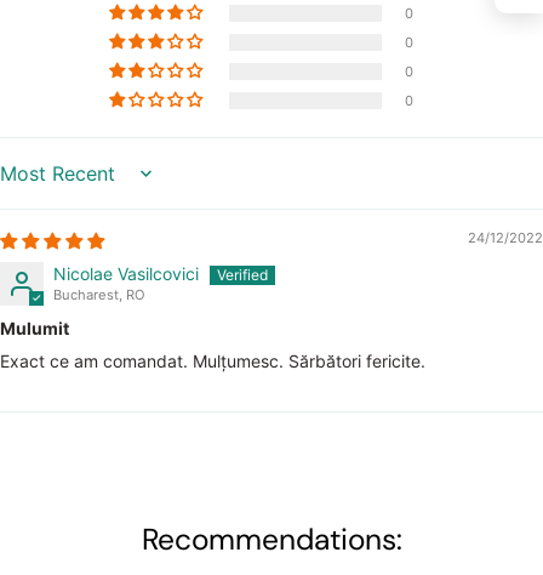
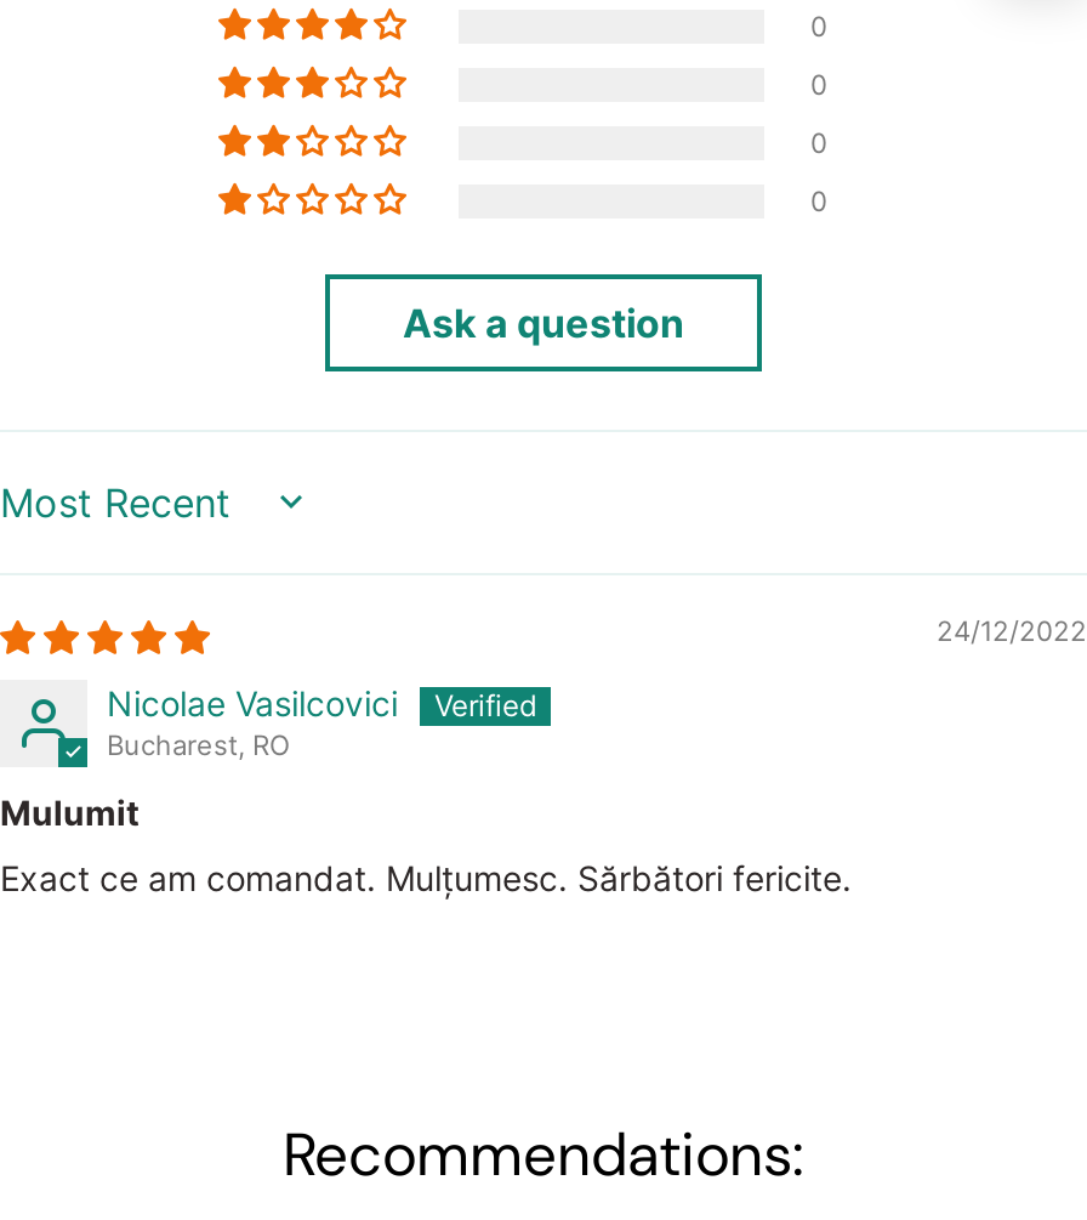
none -> [403,298,684,347] Ask a question
moved [0,229,543,371] -> [0,614,1087,898]: 24/12/2022 | Nicolae Vasilcovici | Bucharest, RO | Mulumit | Exact ce am comandat. Mulțumesc. Sărbători fericite.

